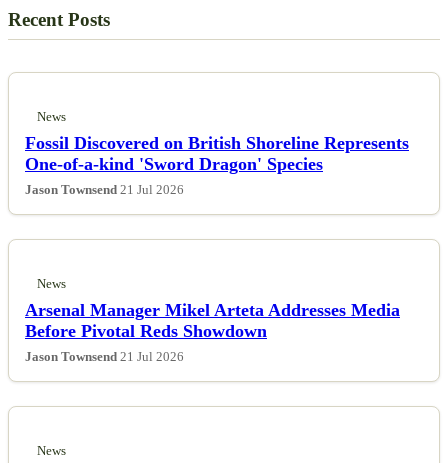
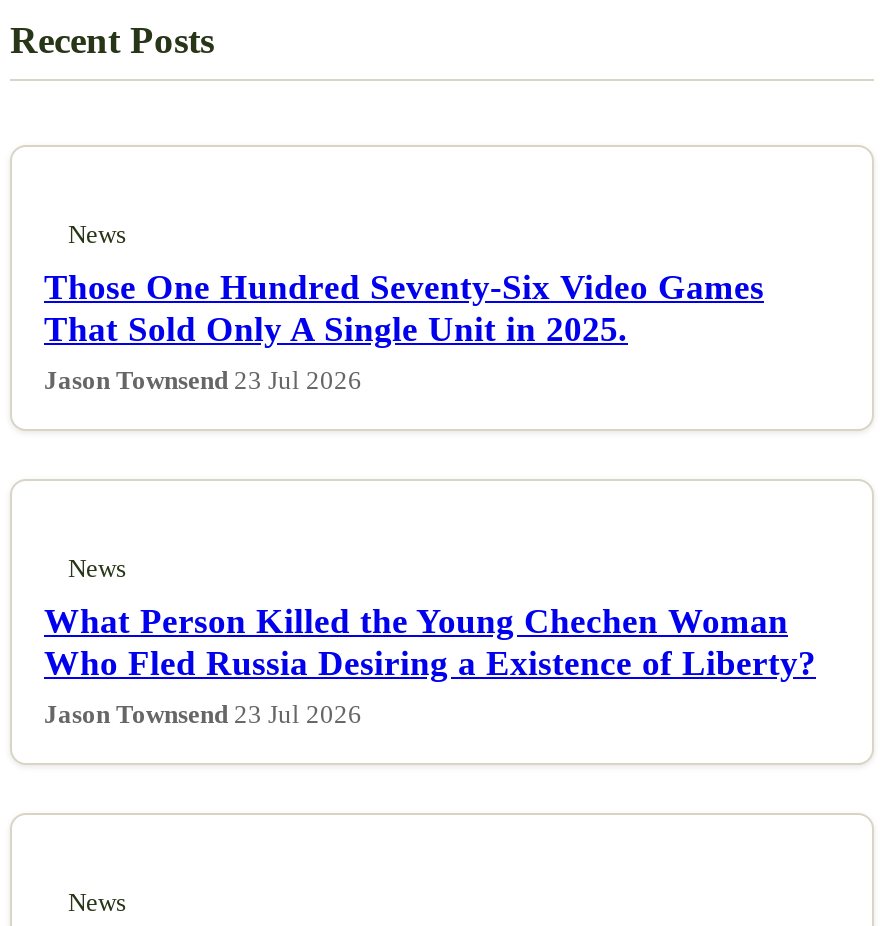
[25,133,409,197] Fossil Discovered on British Shoreline Represents | One-of-a-kind 'Sword Dragon' Species | Jason Townsend 21 Jul 2026 -> [44,267,764,395] Those One Hundred Seventy-Six Video Games | That Sold Only A Single Unit in 2025. | Jason Townsend 23 Jul 2026
[25,300,400,364] Arsenal Manager Mikel Arteta Addresses Media | Before Pivotal Reds Showdown | Jason Townsend 21 Jul 2026 -> [44,601,816,729] What Person Killed the Young Chechen Woman | Who Fled Russia Desiring a Existence of Liberty? | Jason Townsend 23 Jul 2026

